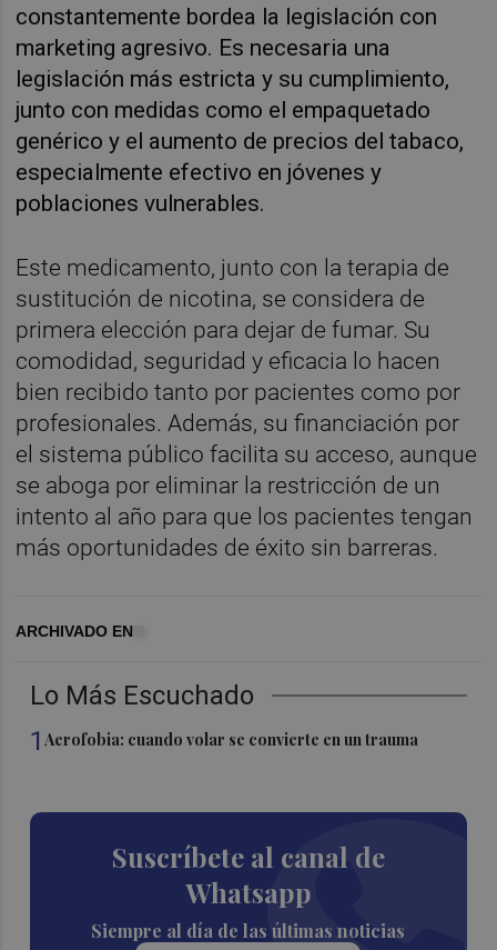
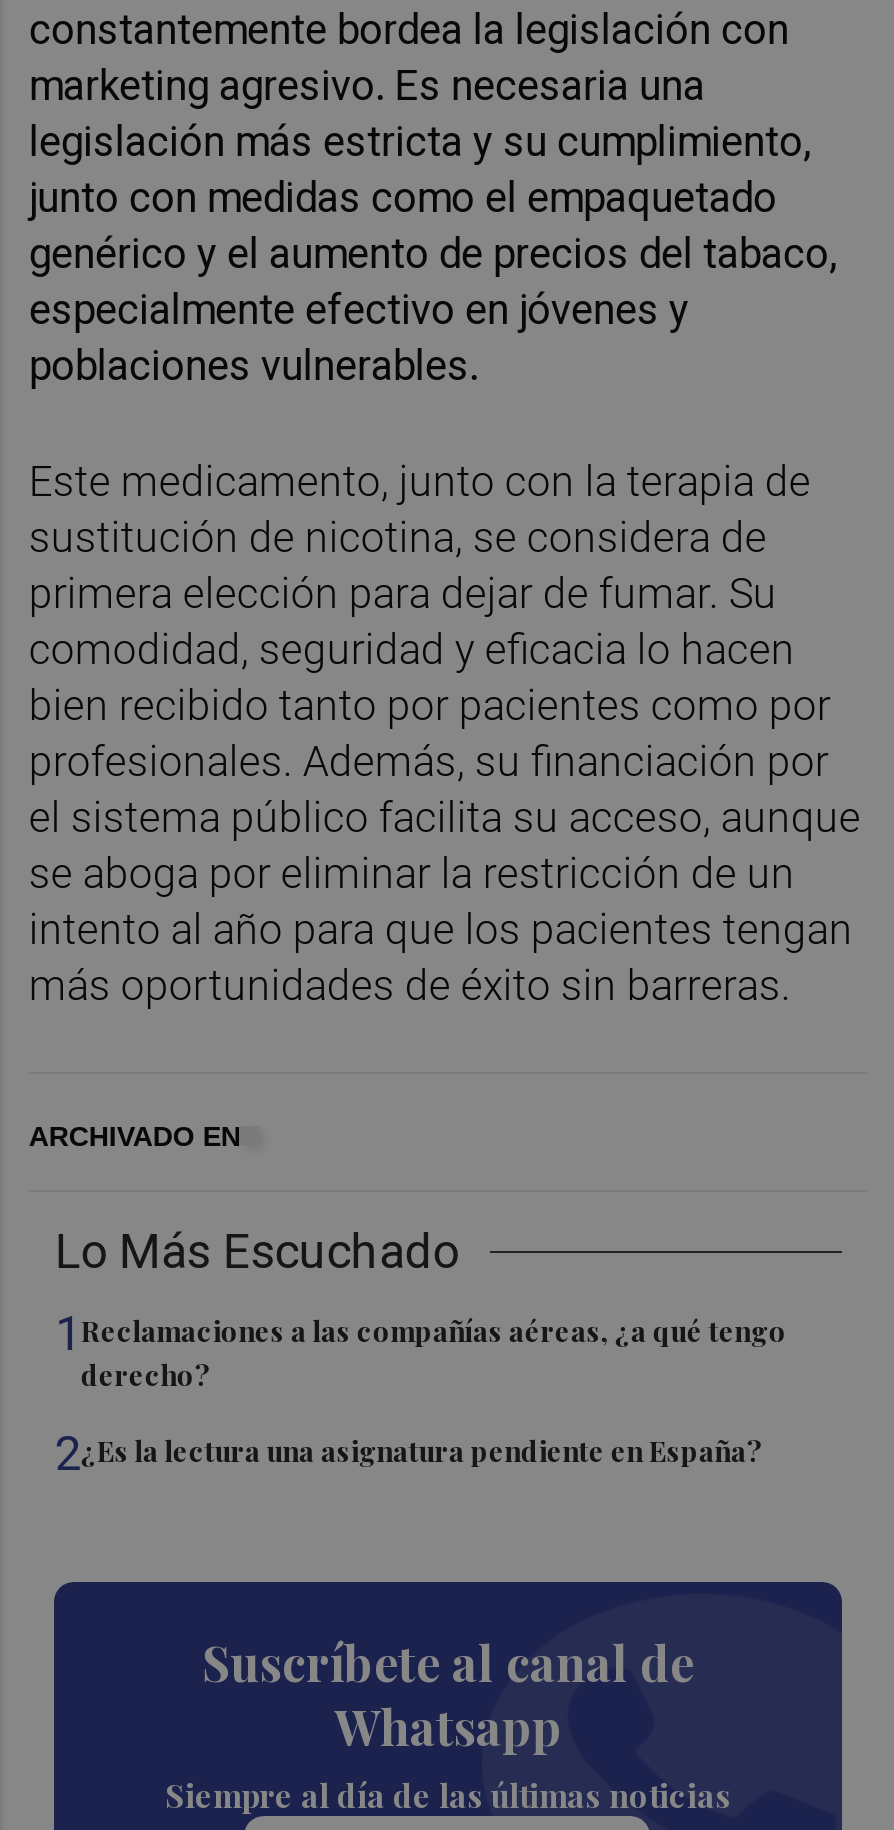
[30,726,419,757] 1 Aerofobia: cuando volar se convierte en un trauma -> [55,1307,787,1483] 1 Reclamaciones a las compañías aéreas, ¿a qué tengo | derecho? | 2¿Es la lectura una asignatura pendiente en España?

